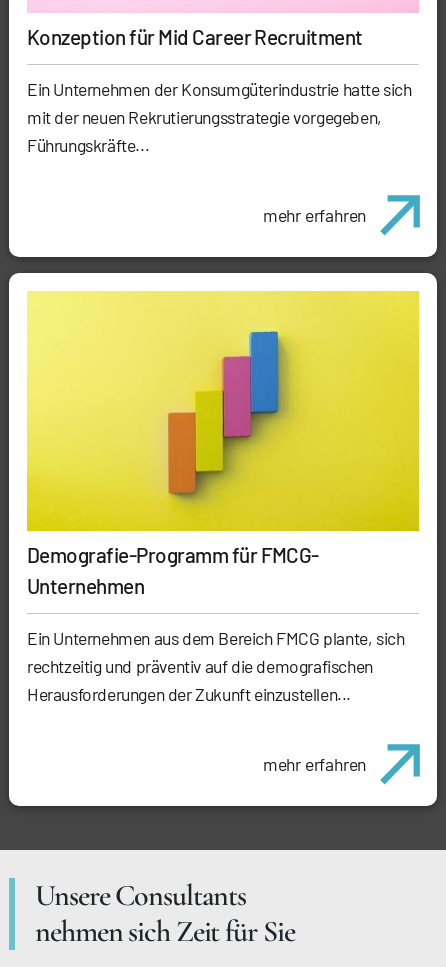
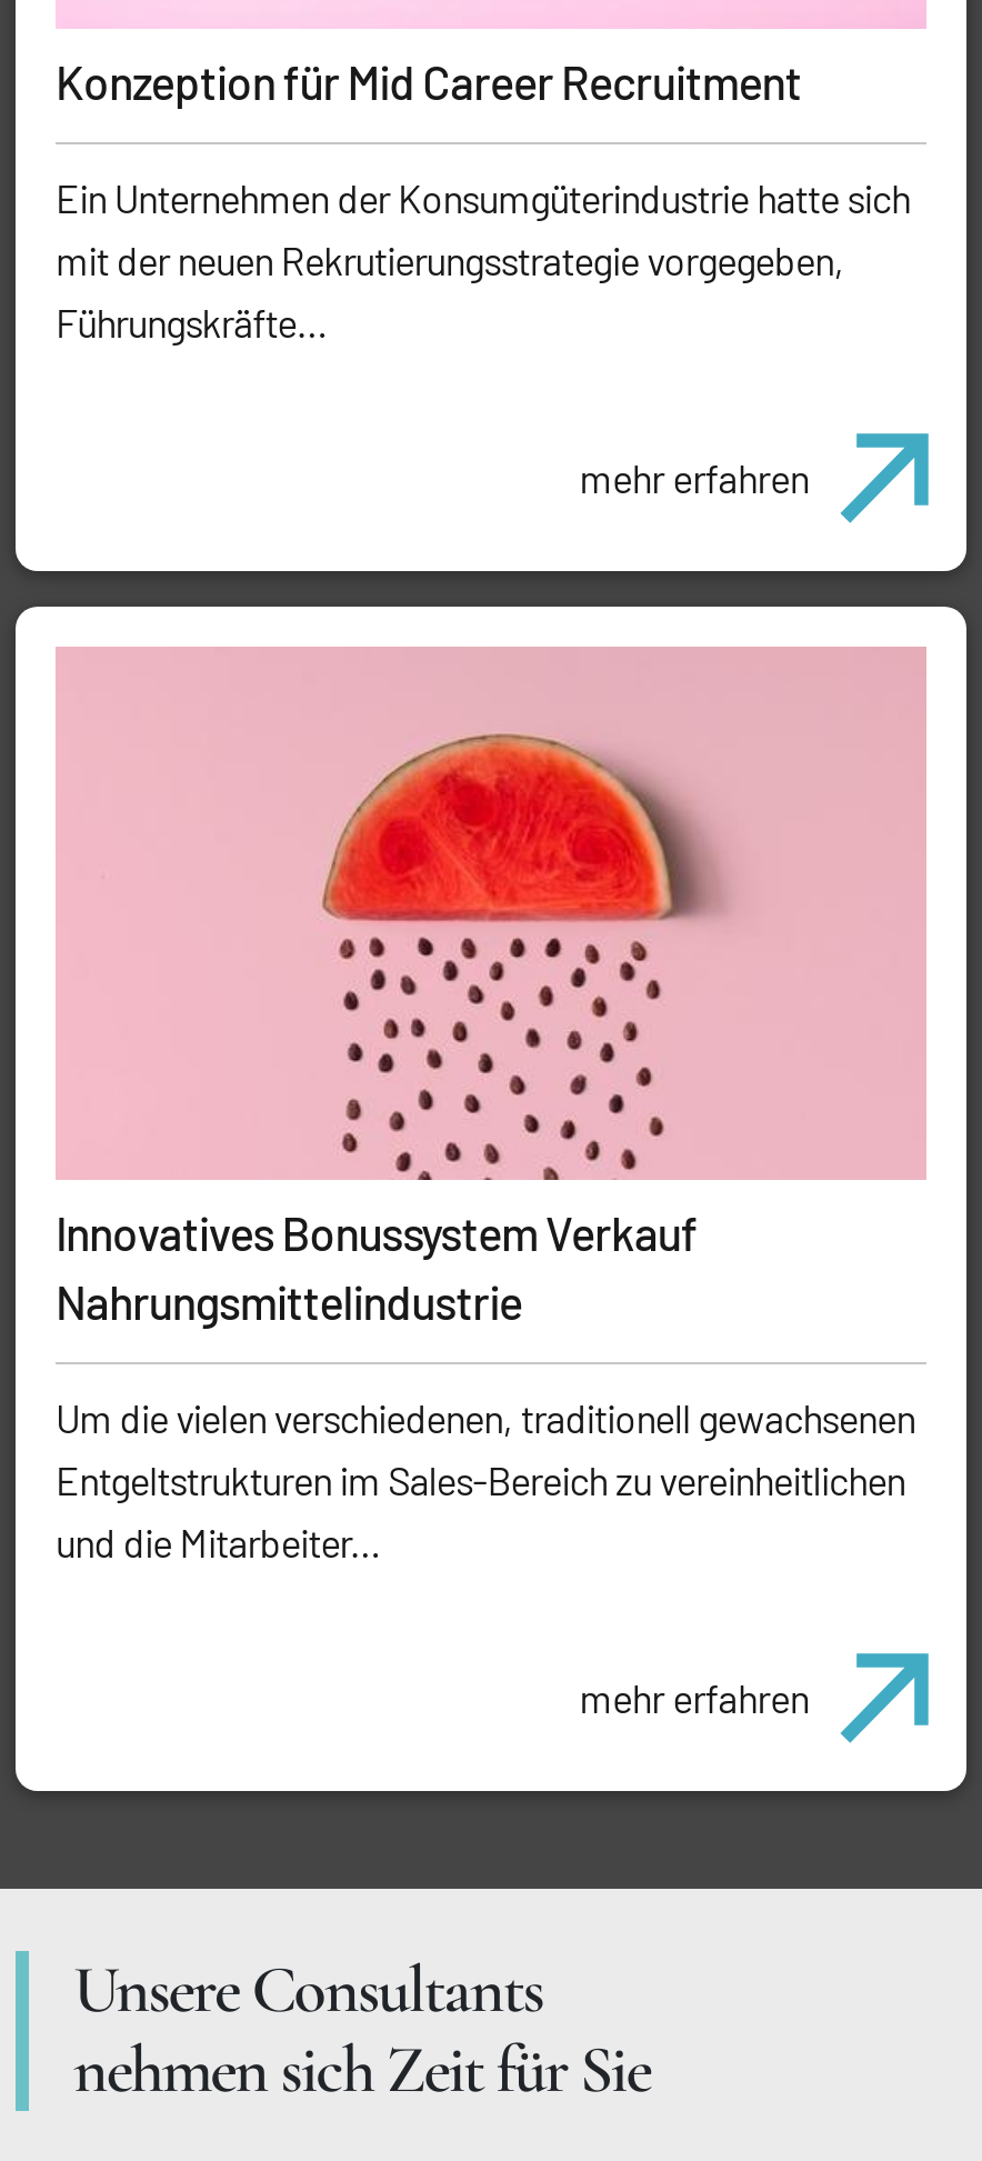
[26,290,420,598] [image] | Demografie-Programm für FMCG- | Unternehmen -> [56,647,926,1329] [image] | Innovatives Bonussystem Verkauf | Nahrungsmittelindustrie
[27,627,404,705] Ein Unternehmen aus dem Bereich FMCG plante, sich | rechtzeitig und präventiv auf die demografischen | Herausforderungen der Zukunft einzustellen... -> [56,1393,915,1567] Um die vielen verschiedenen, traditionell gewachsenen | Entgeltstrukturen im Sales-Bereich zu vereinheitlichen | und die Mitarbeiter...

